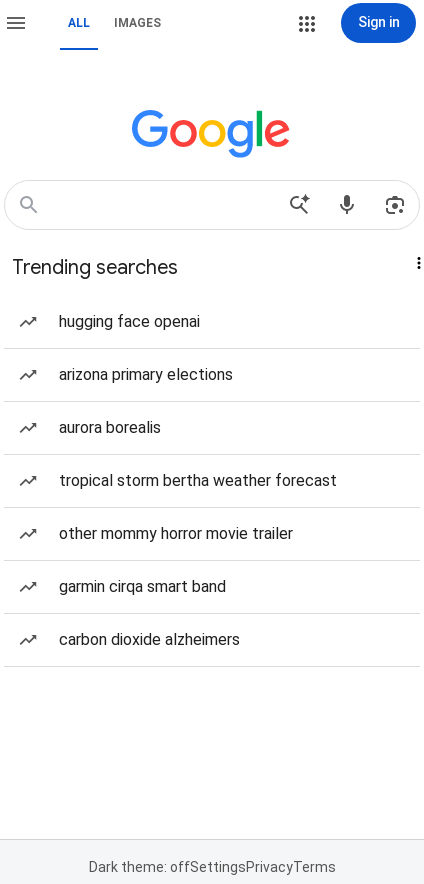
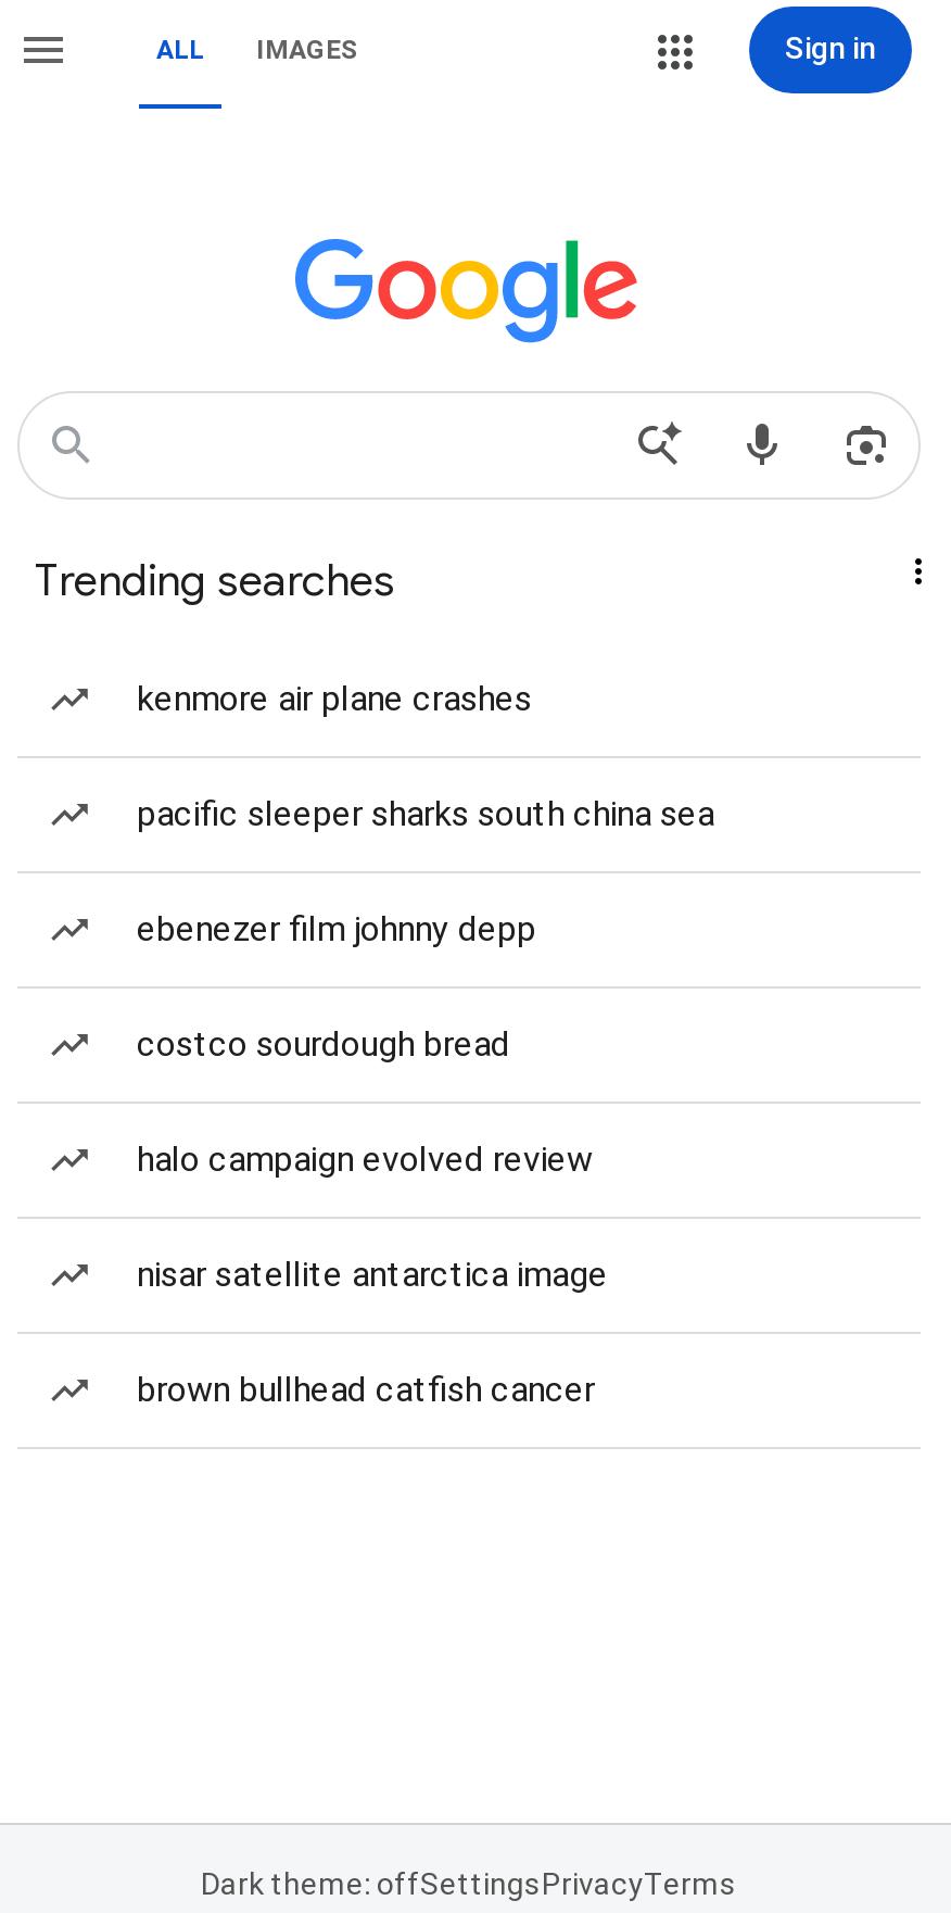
[59,312,200,331] hugging face openai -> [137,678,532,719] kenmore air plane crashes
[59,365,233,384] arizona primary elections -> [137,793,714,834] pacific sleeper sharks south china sea
[59,418,161,437] aurora borealis -> [137,908,536,949] ebenezer film johnny depp
[59,471,337,490] tropical storm bertha weather forecast -> [137,1023,510,1065] costco sourdough bread
[59,524,293,543] other mommy horror movie trailer -> [137,1138,593,1180] halo campaign evolved review
[59,577,226,596] garmin cirqa smart band -> [137,1254,608,1295] nisar satellite antarctica image
[59,630,240,649] carbon dioxide alzheimers -> [137,1369,595,1410] brown bullhead catfish cancer

